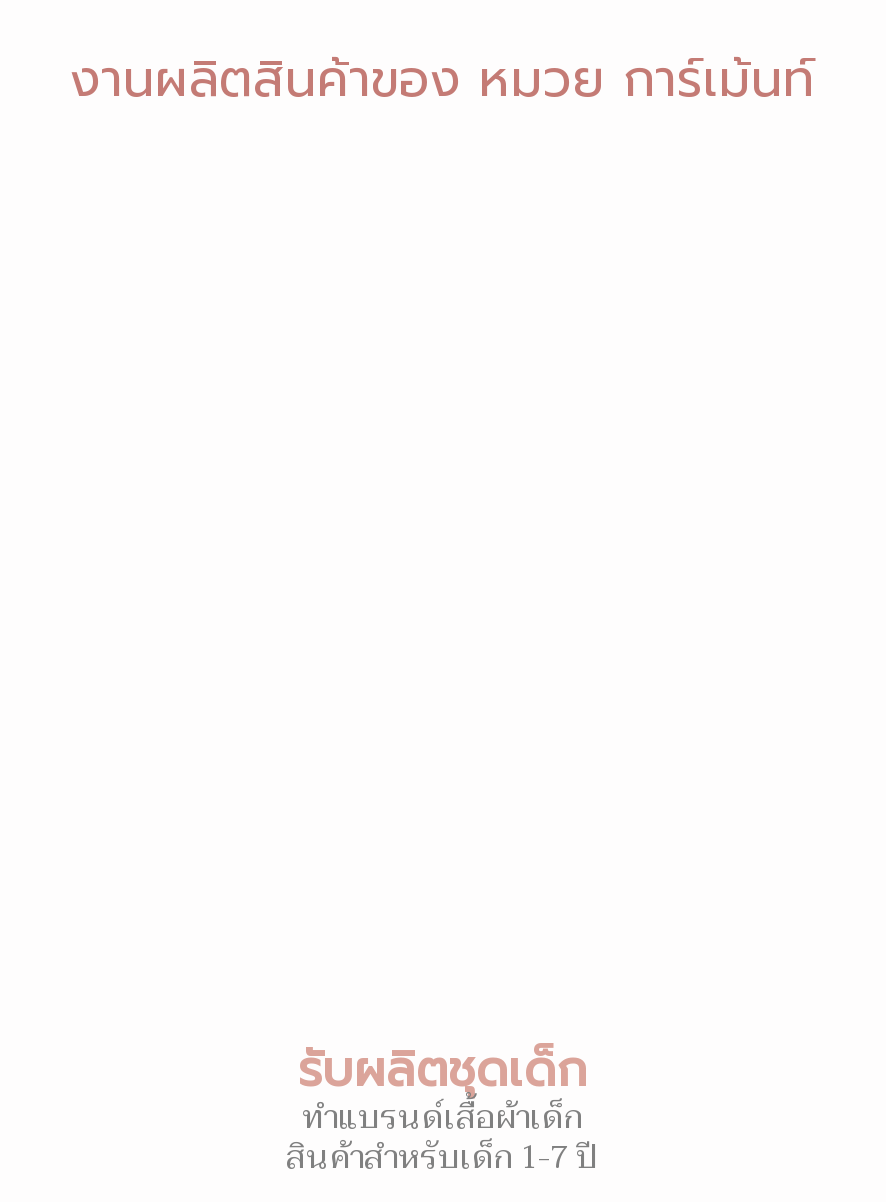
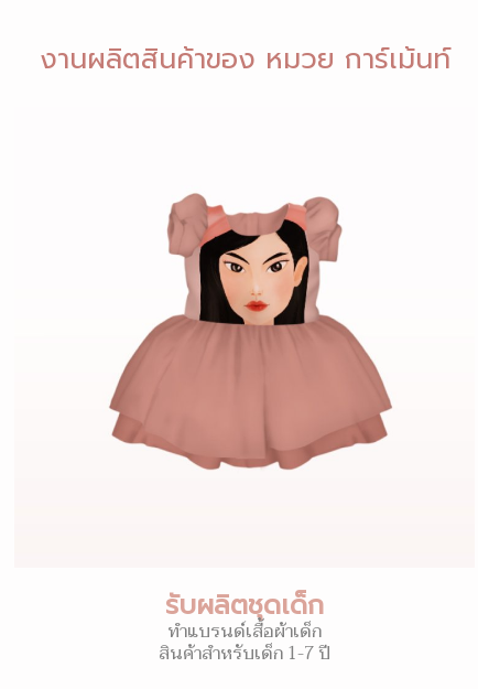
none -> [109,193,393,471] [image]

